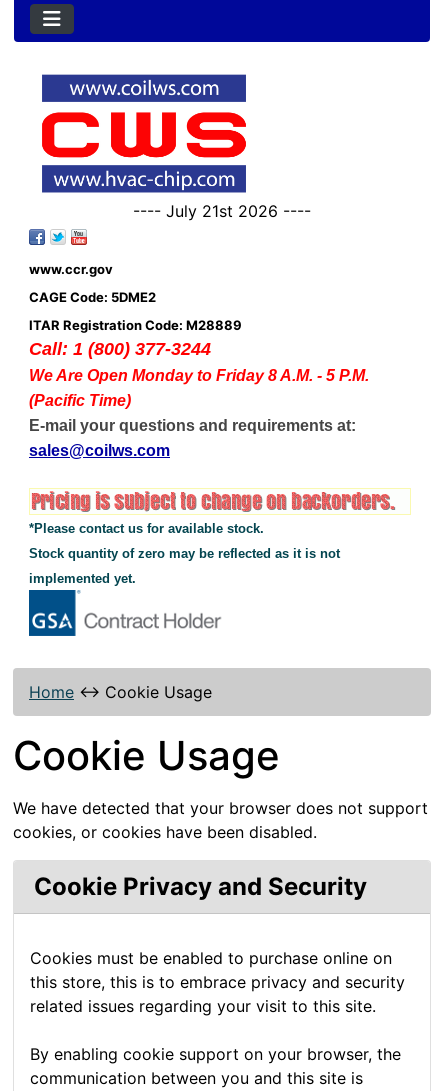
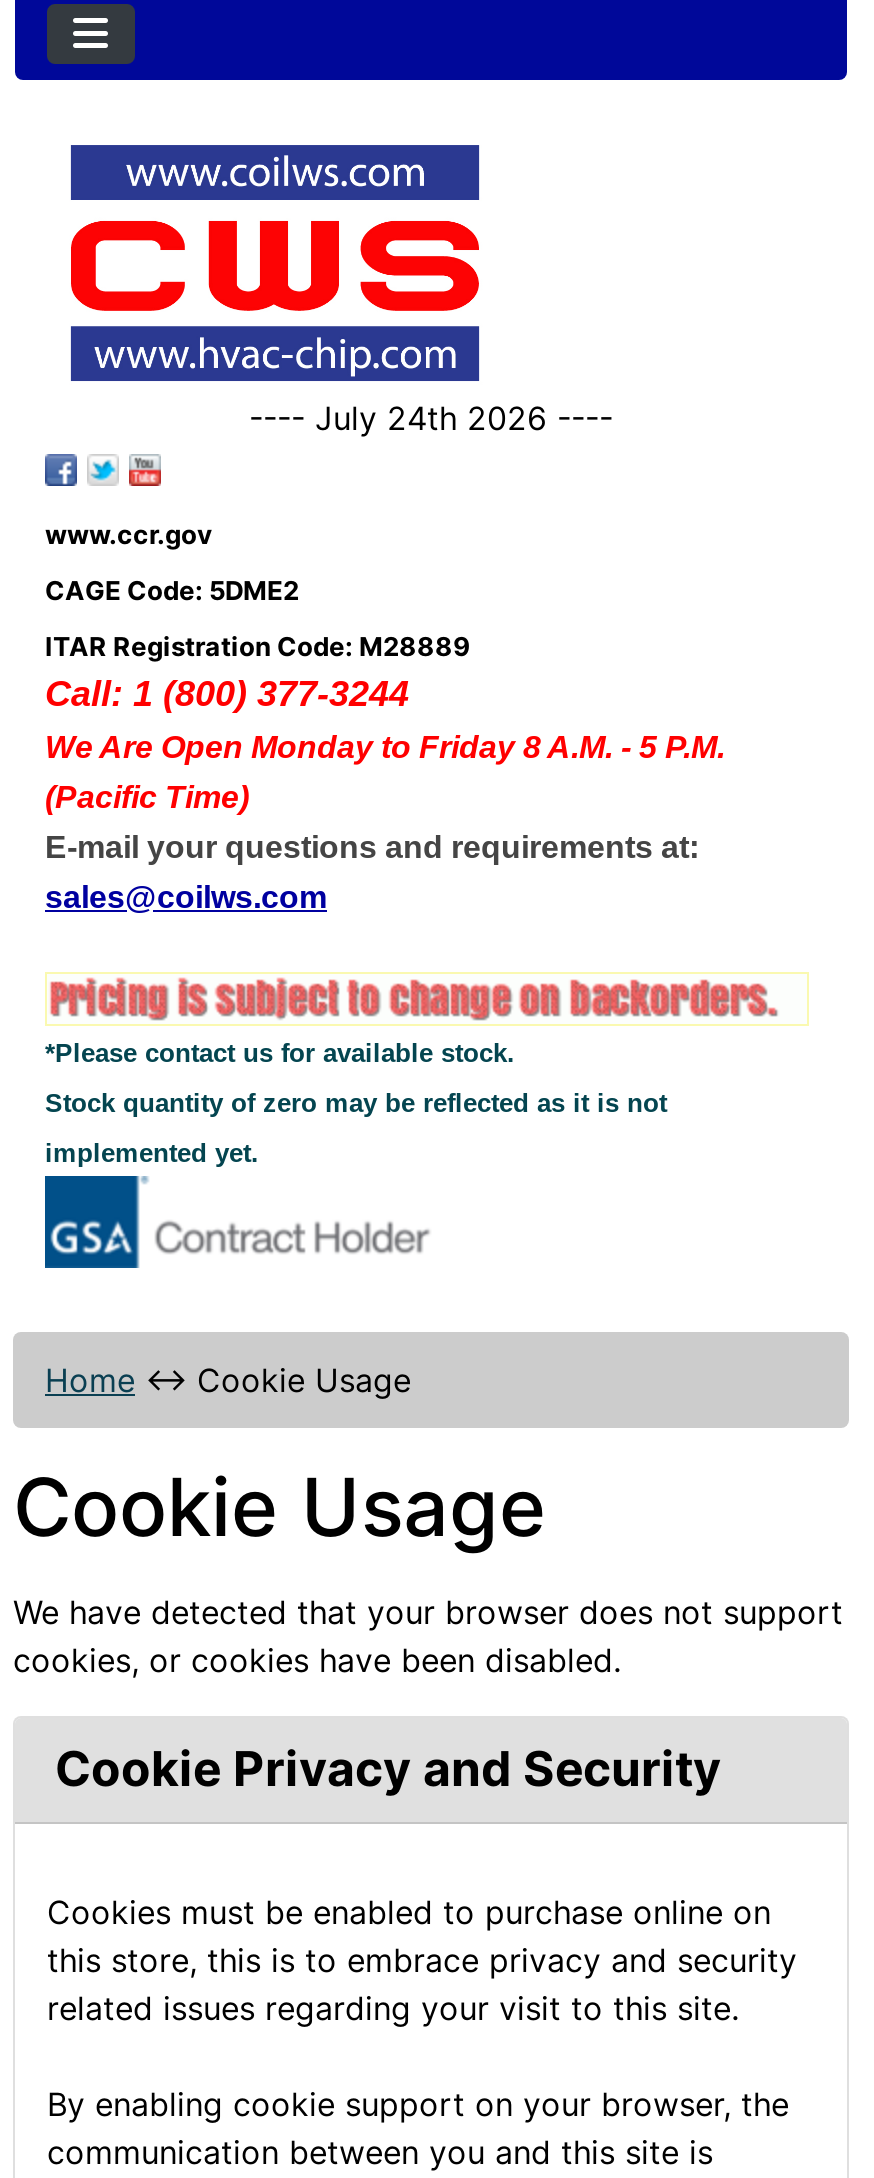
[133,201,311,221] ---- July 21st 2026 ---- -> [249,399,613,439] ---- July 24th 2026 ----

